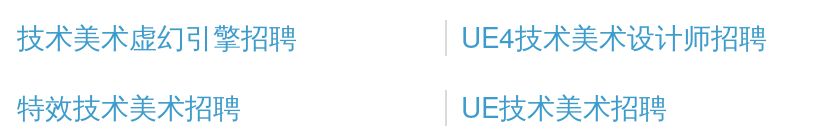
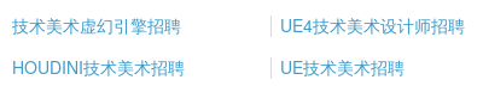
[17,86,241,126] 特效技术美术招聘 -> [12,55,185,79] HOUDINI技术美术招聘

